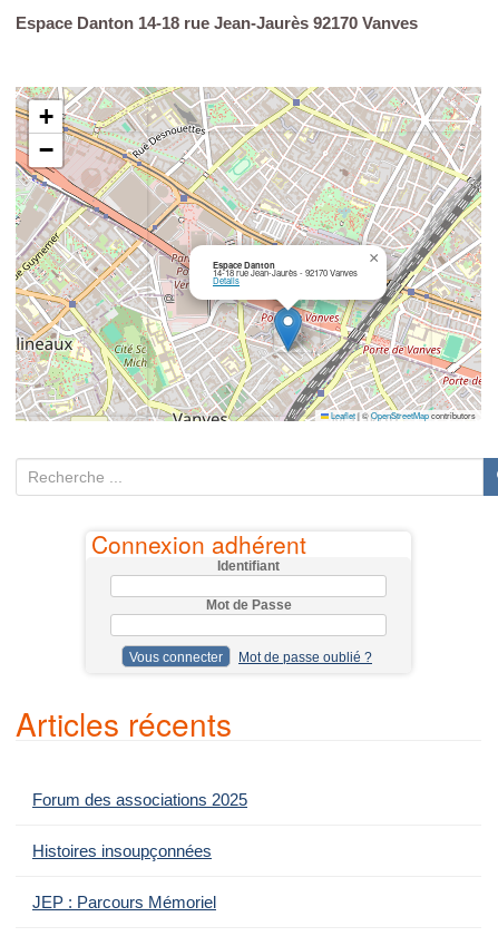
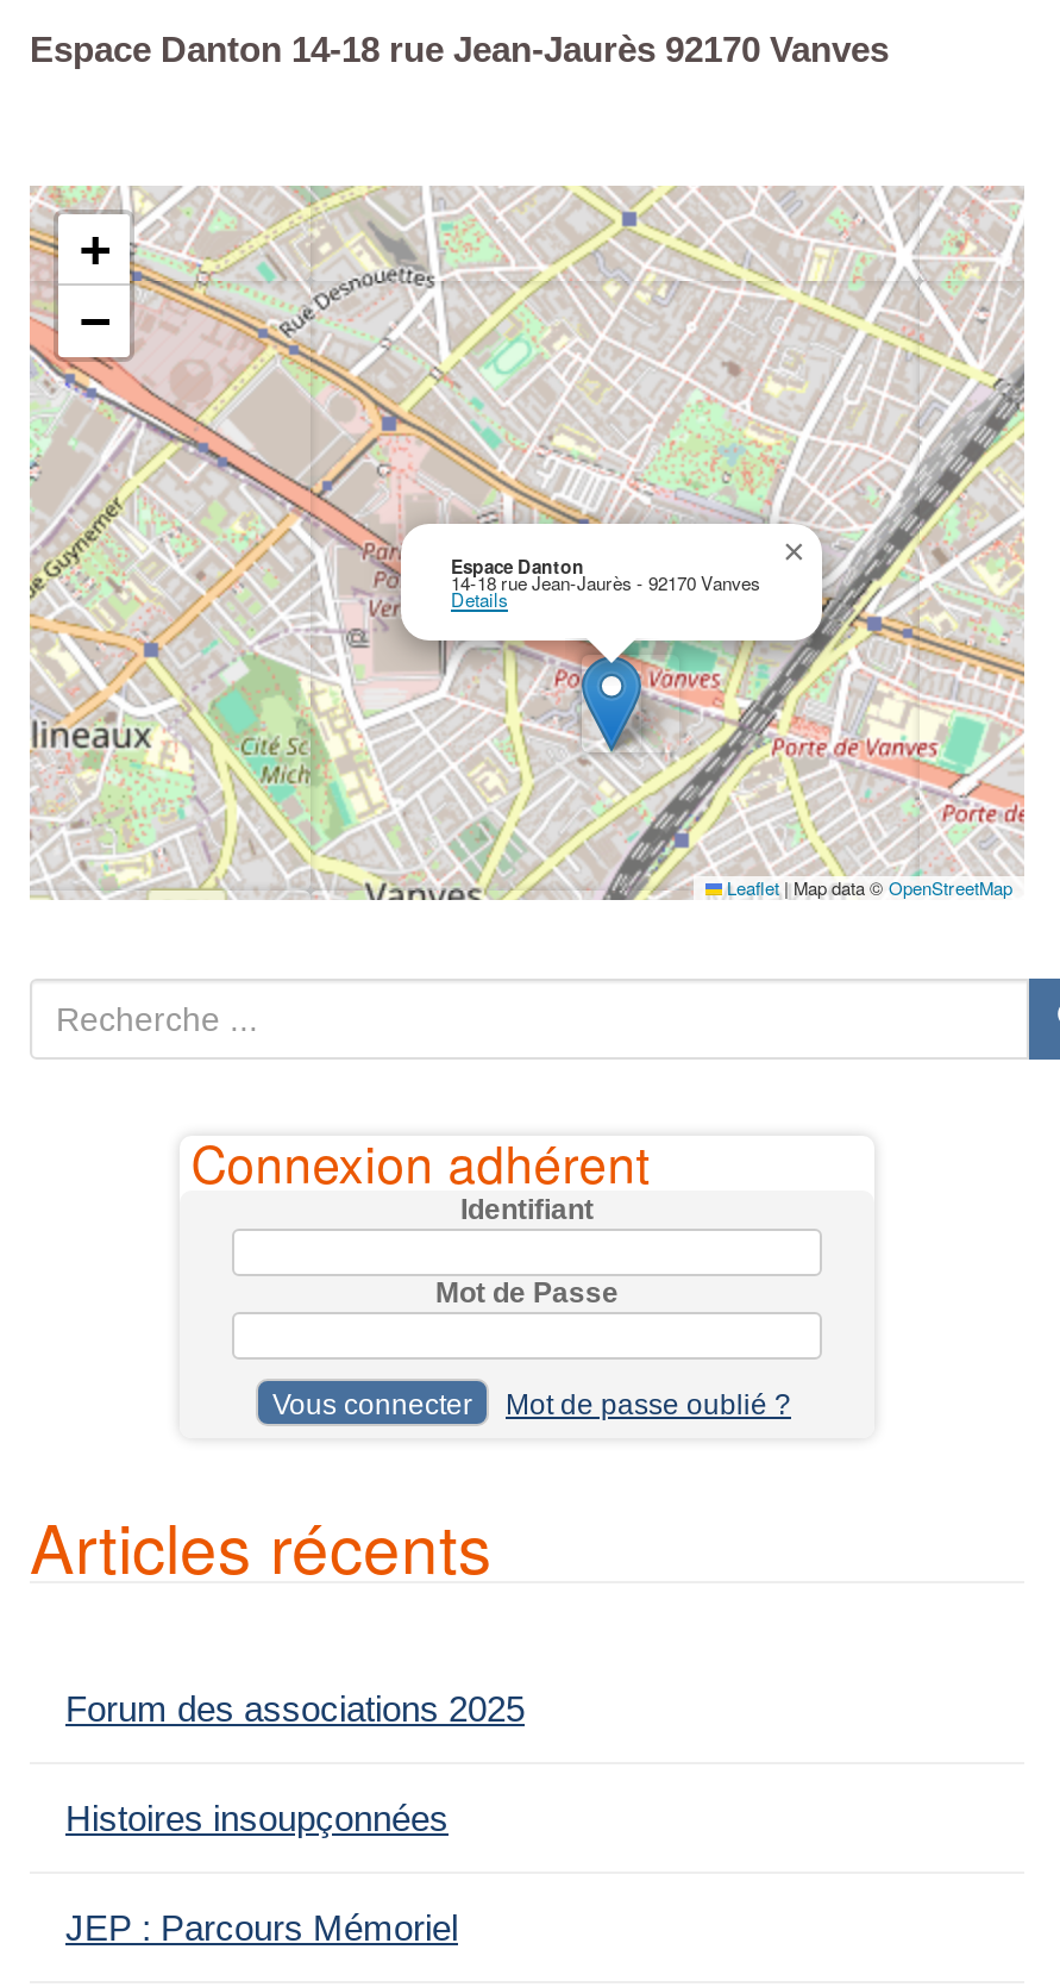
[329,409,476,421] Leaflet © OpenStreetMapcontributors -> [722,874,1012,900] Leaflet Map data © OpenStreetMap

